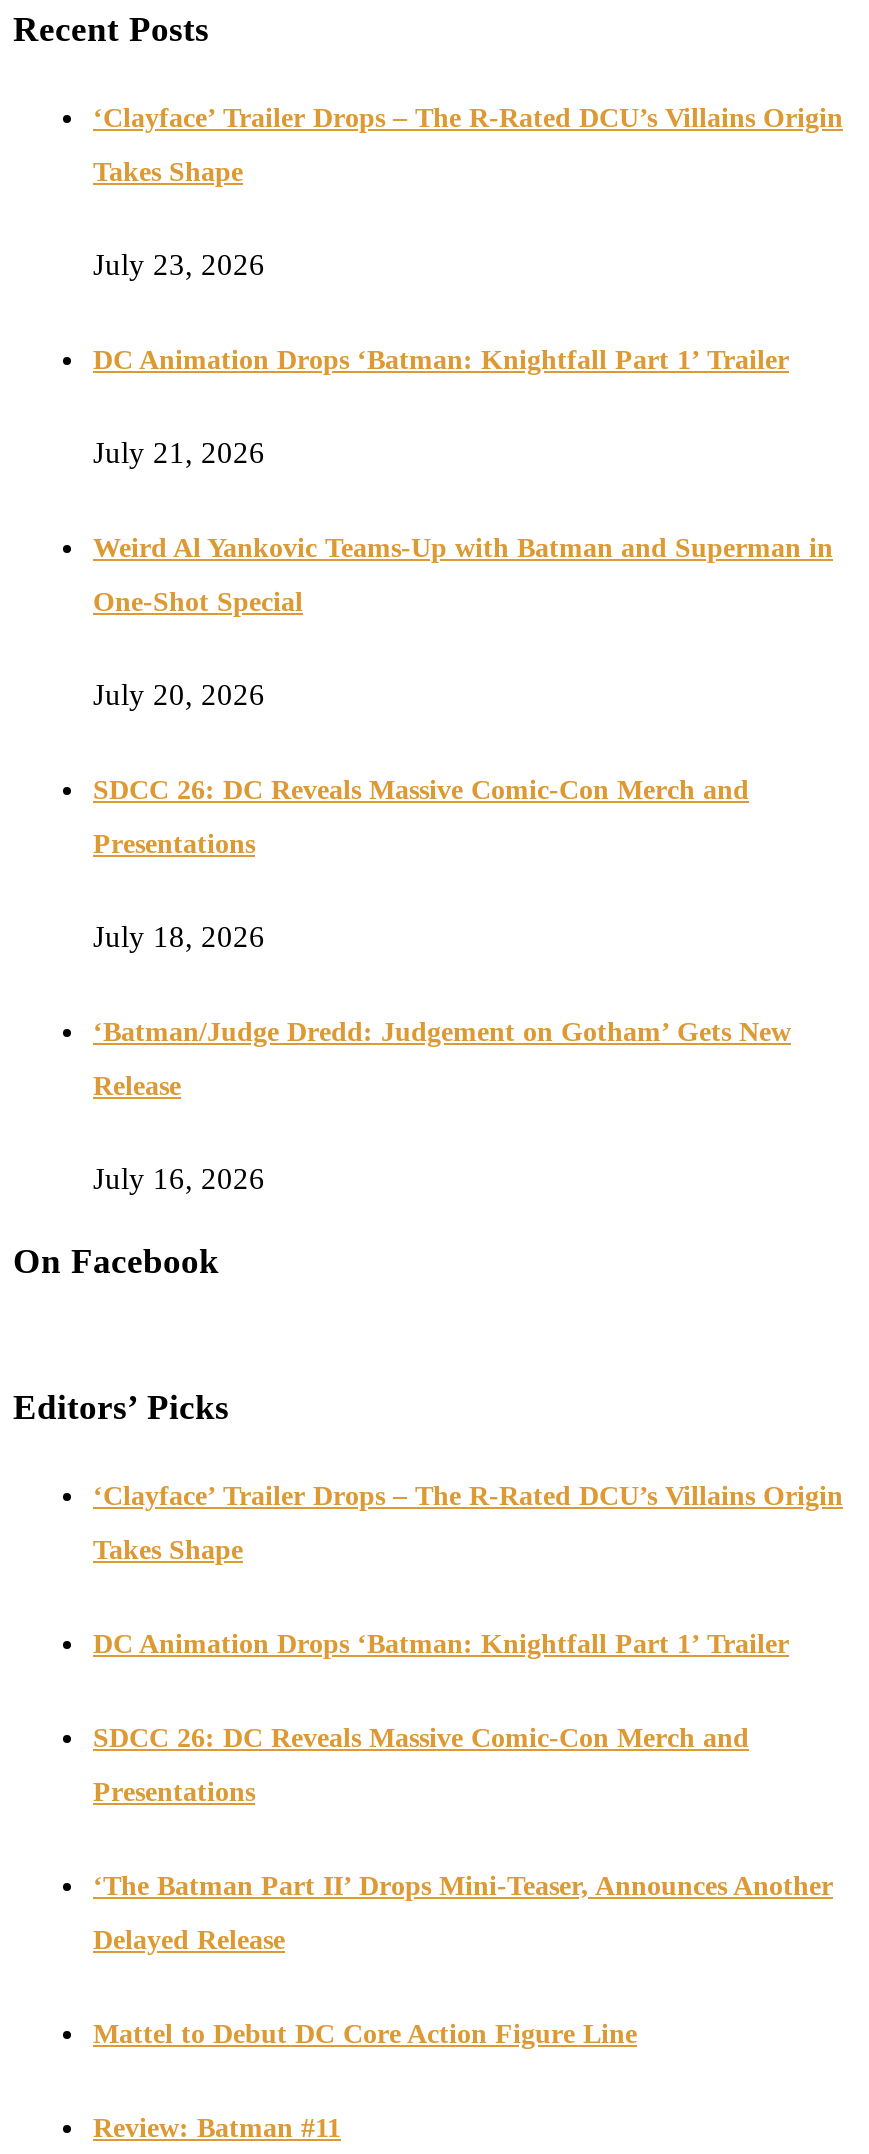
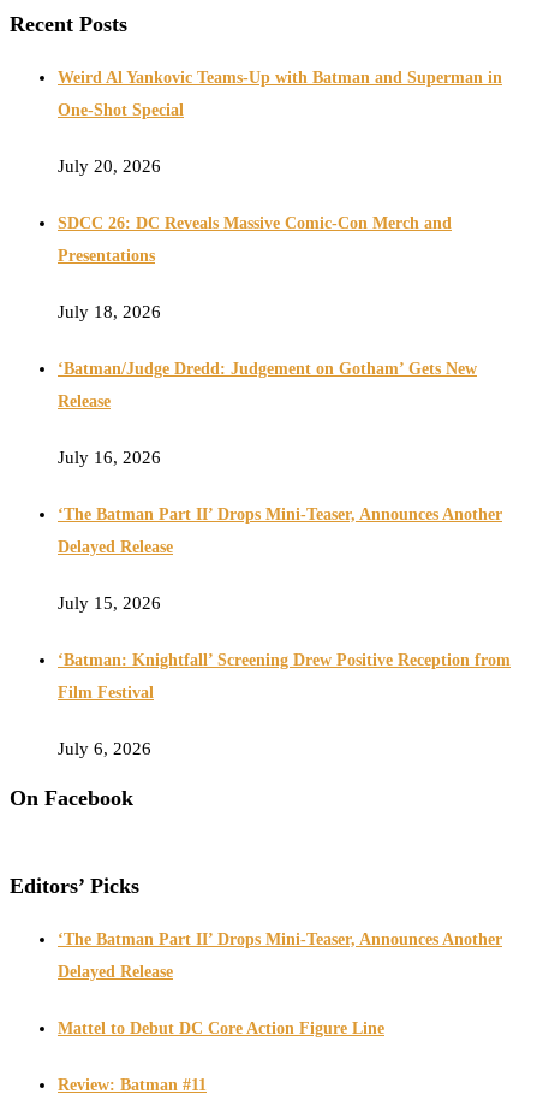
[93,103,843,469] ‘Clayface’ Trailer Drops – The R-Rated DCU’s Villains Origin | Takes Shape | July 23, 2026 | DC Animation Drops ‘Batman: Knightfall Part 1’ Trailer | July 21, 2026 -> none
moved [93,533,833,1194] -> [58,69,502,467]: Weird Al Yankovic Teams-Up with Batman and Superman in | One-Shot Special | July 20, 2026 | ... | Release | July 16, 2026
none -> [58,505,511,758] ‘The Batman Part II’ Drops Mini-Teaser, Announces Another | Delayed Release | July 15, 2026 | ‘Batman: Knightfall’ Screening Drew Positive Reception from | Film Festival | July 6, 2026
moved [13,1241,229,1428] -> [10,786,139,898]: On Facebook | Editors’ Picks
[93,1481,843,1807] ‘Clayface’ Trailer Drops – The R-Rated DCU’s Villains Origin | Takes Shape | DC Animation Drops ‘Batman: Knightfall Part 1’ Trailer | SDCC 26: DC Reveals Massive Comic-Con Merch and | Presentations -> none

